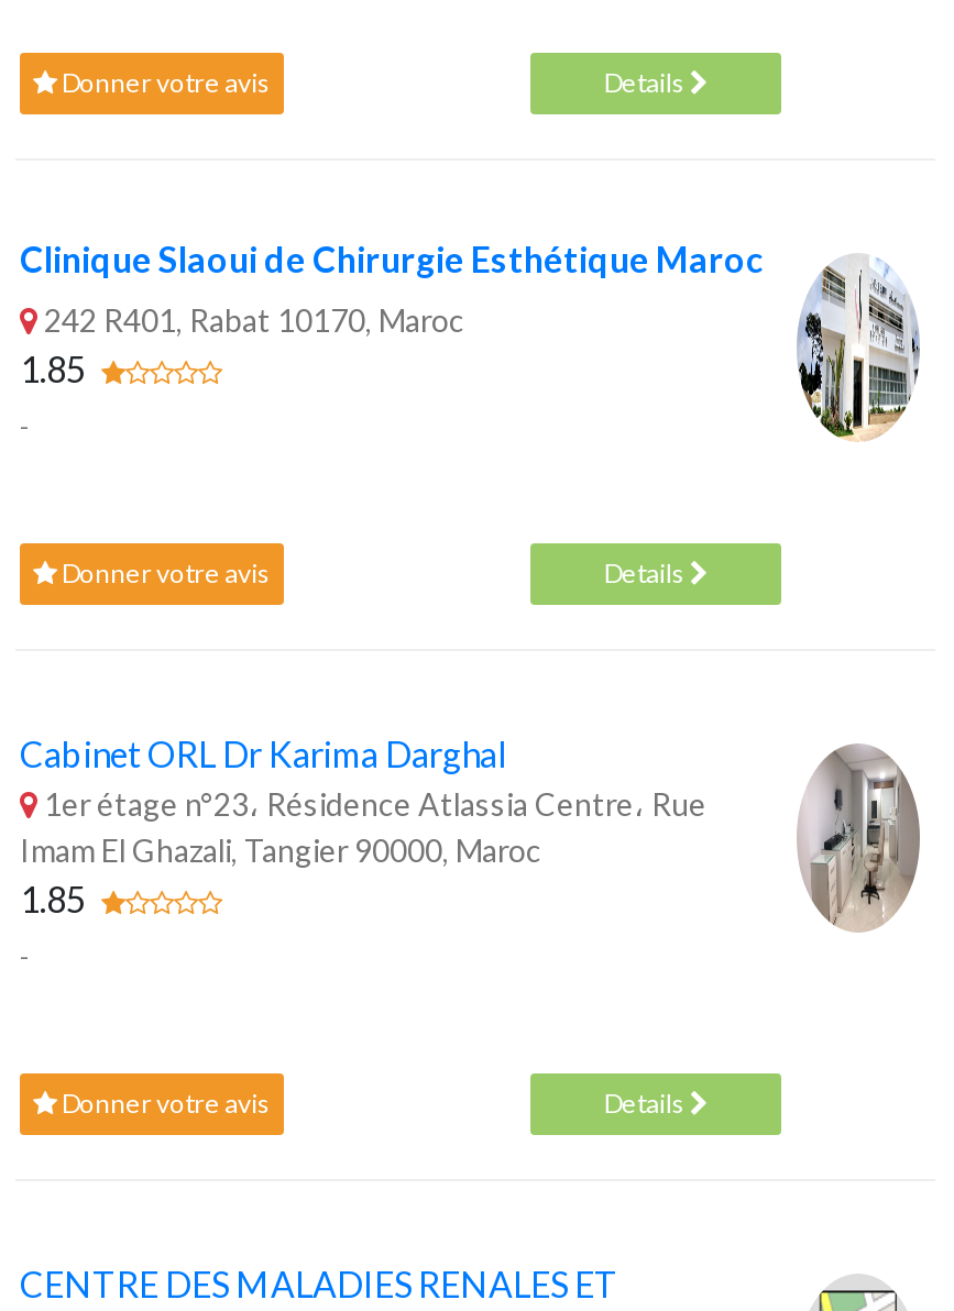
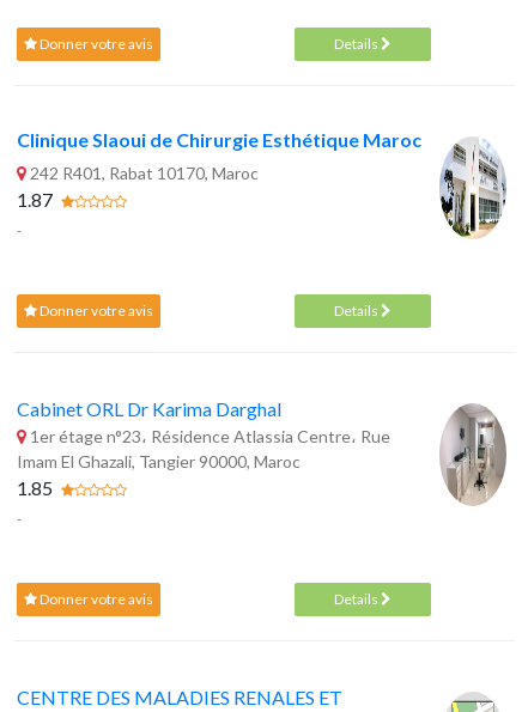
[20,348,86,389] 1.85 -> [17,188,53,211] 1.87

